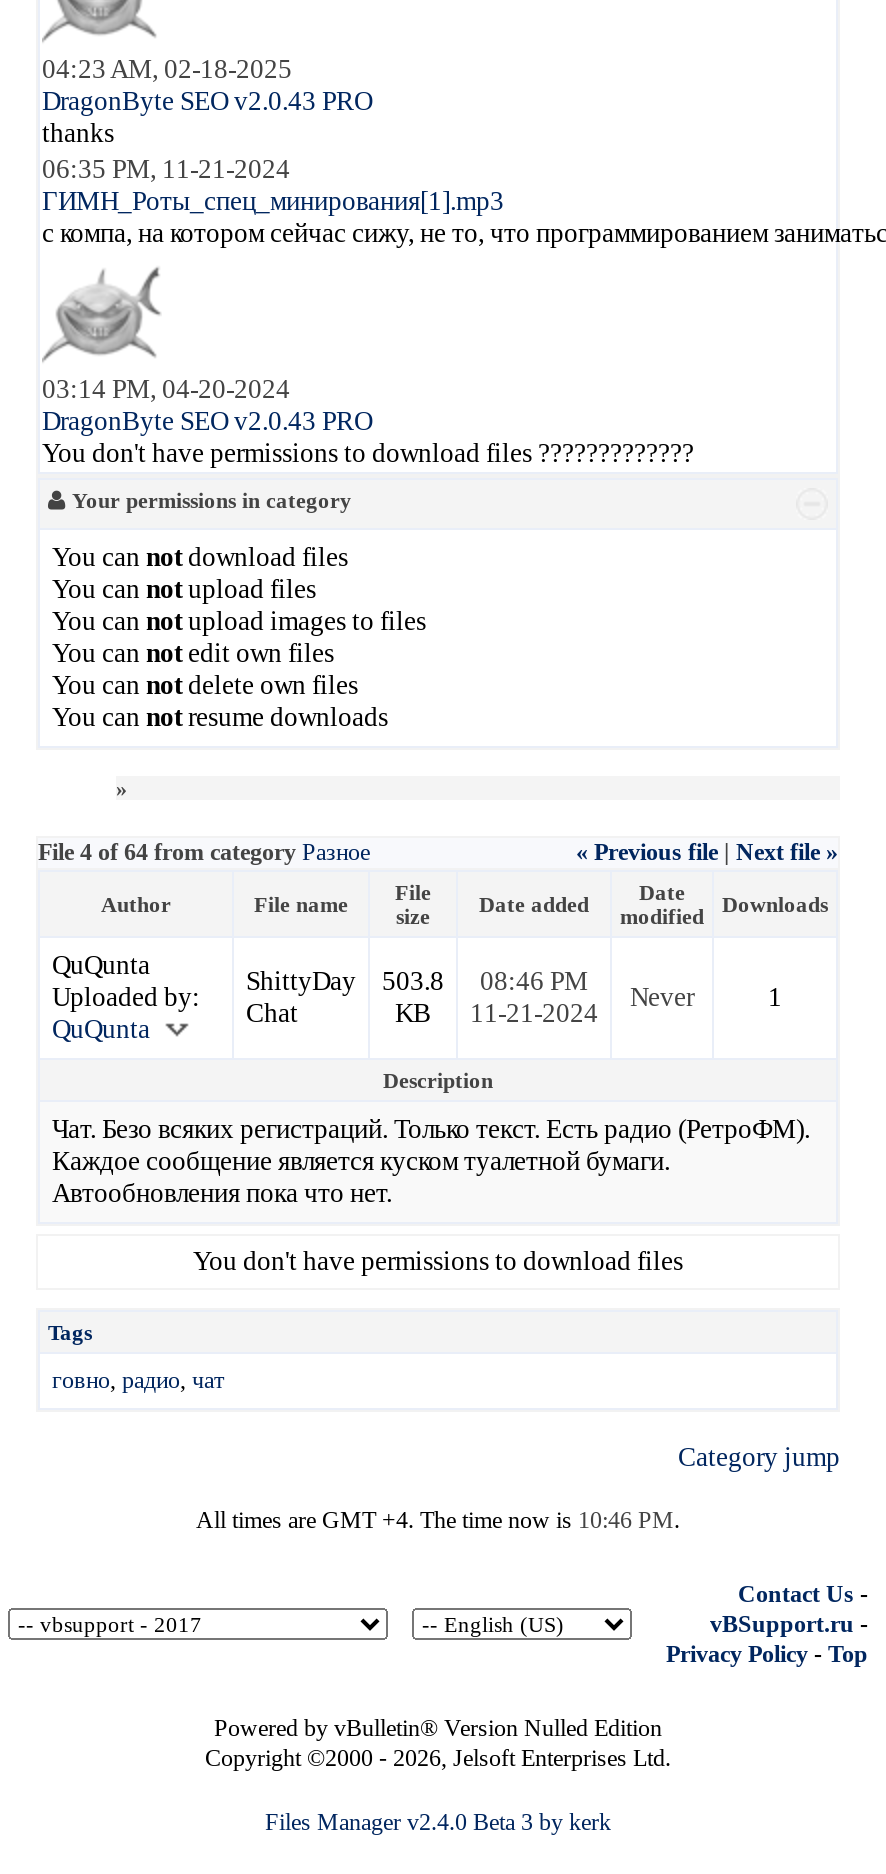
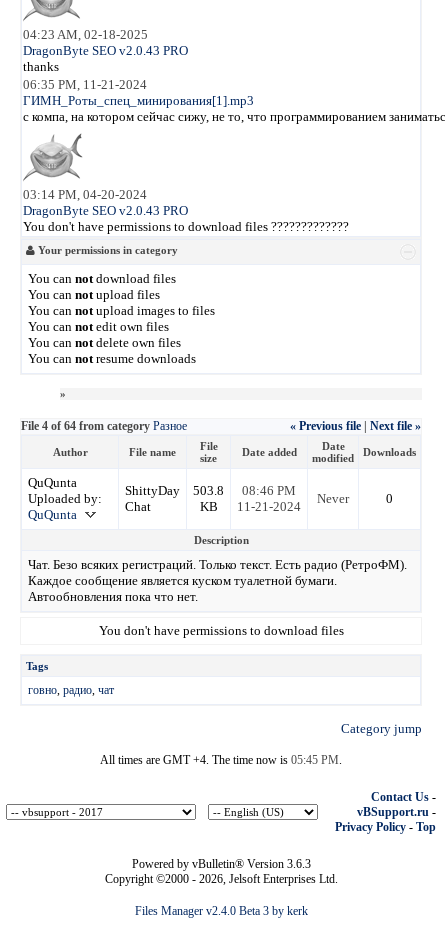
[768,981,782,1011] 1 -> [386,491,393,506] 0
[196,1505,680,1533] All times are GMT +4. The time now is 10:46 PM. -> [100,753,342,767] All times are GMT +4. The time now is 05:45 PM.
[214,1713,662,1741] Powered by vBulletin® Version Nulled Edition -> [131,857,310,871] Powered by vBulletin® Version 3.6.3

